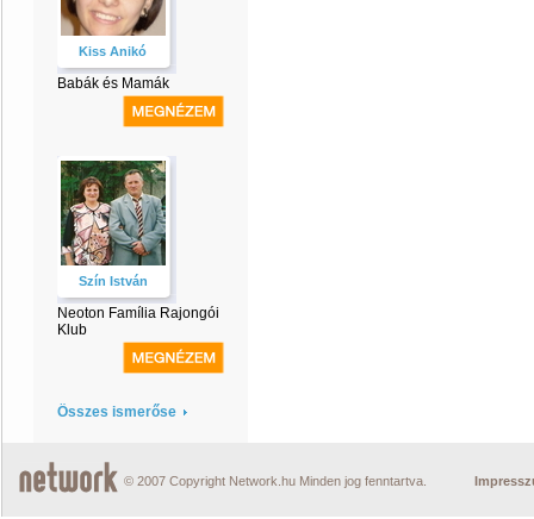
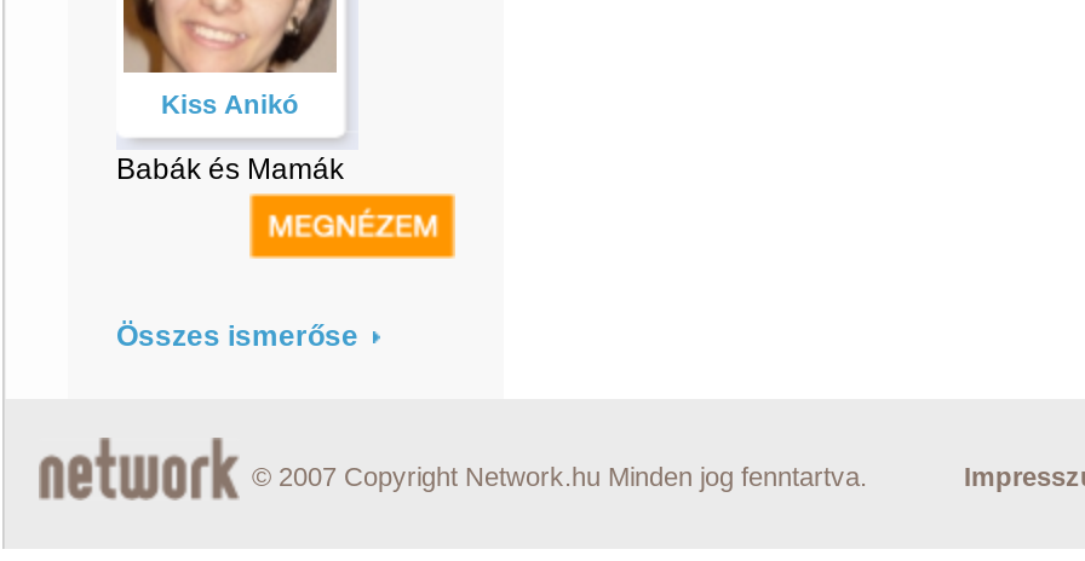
[57,160,219,338] [image] | Szín István | Neoton Família Rajongói | Klub -> none

